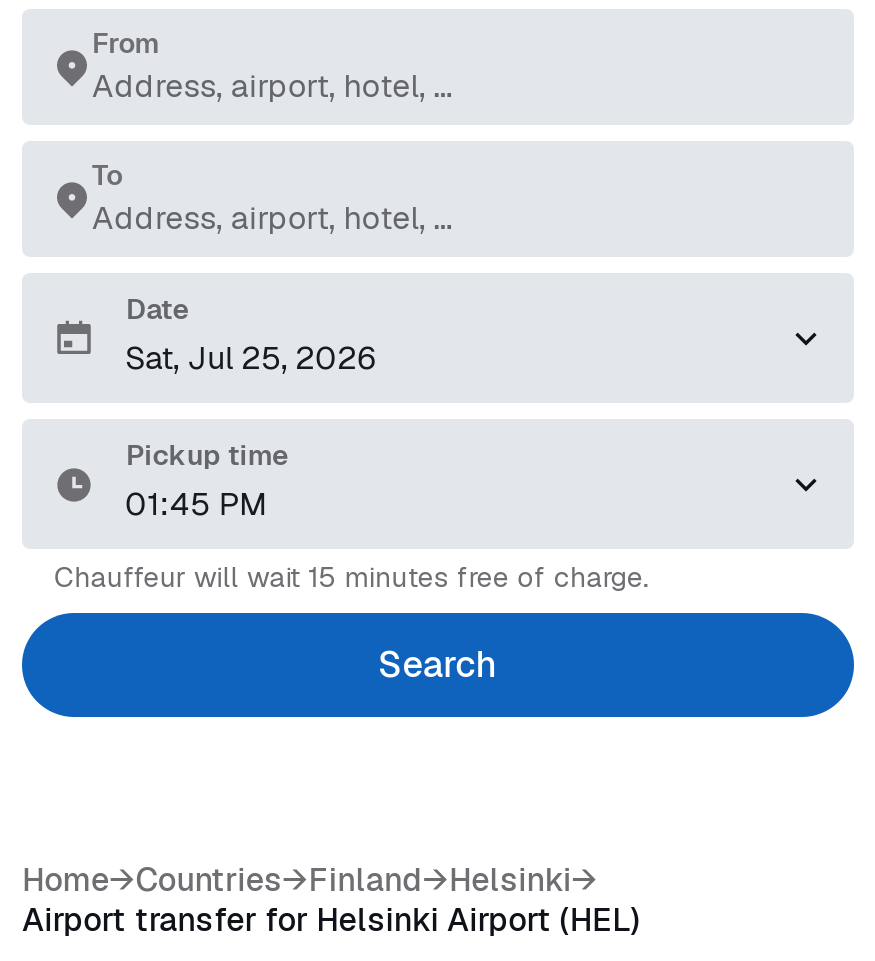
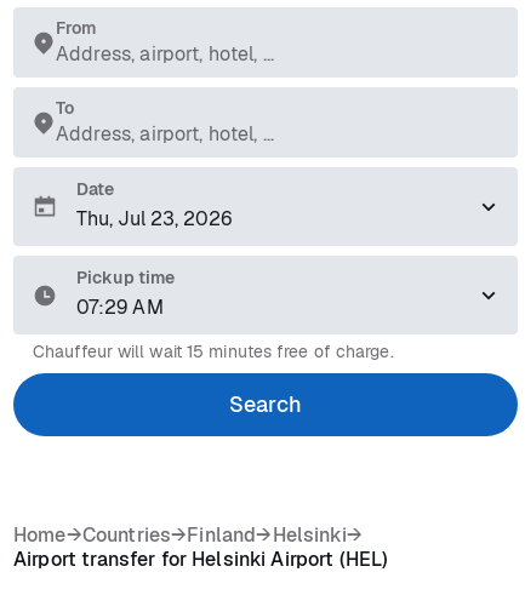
[125,482,267,524] 01:45 PM -> [76,294,163,319] 07:29 AM

